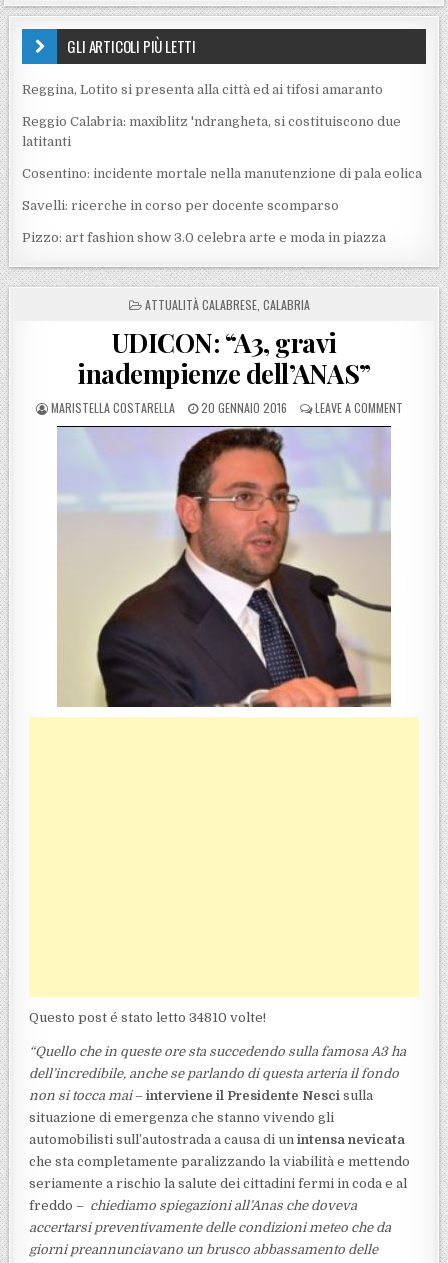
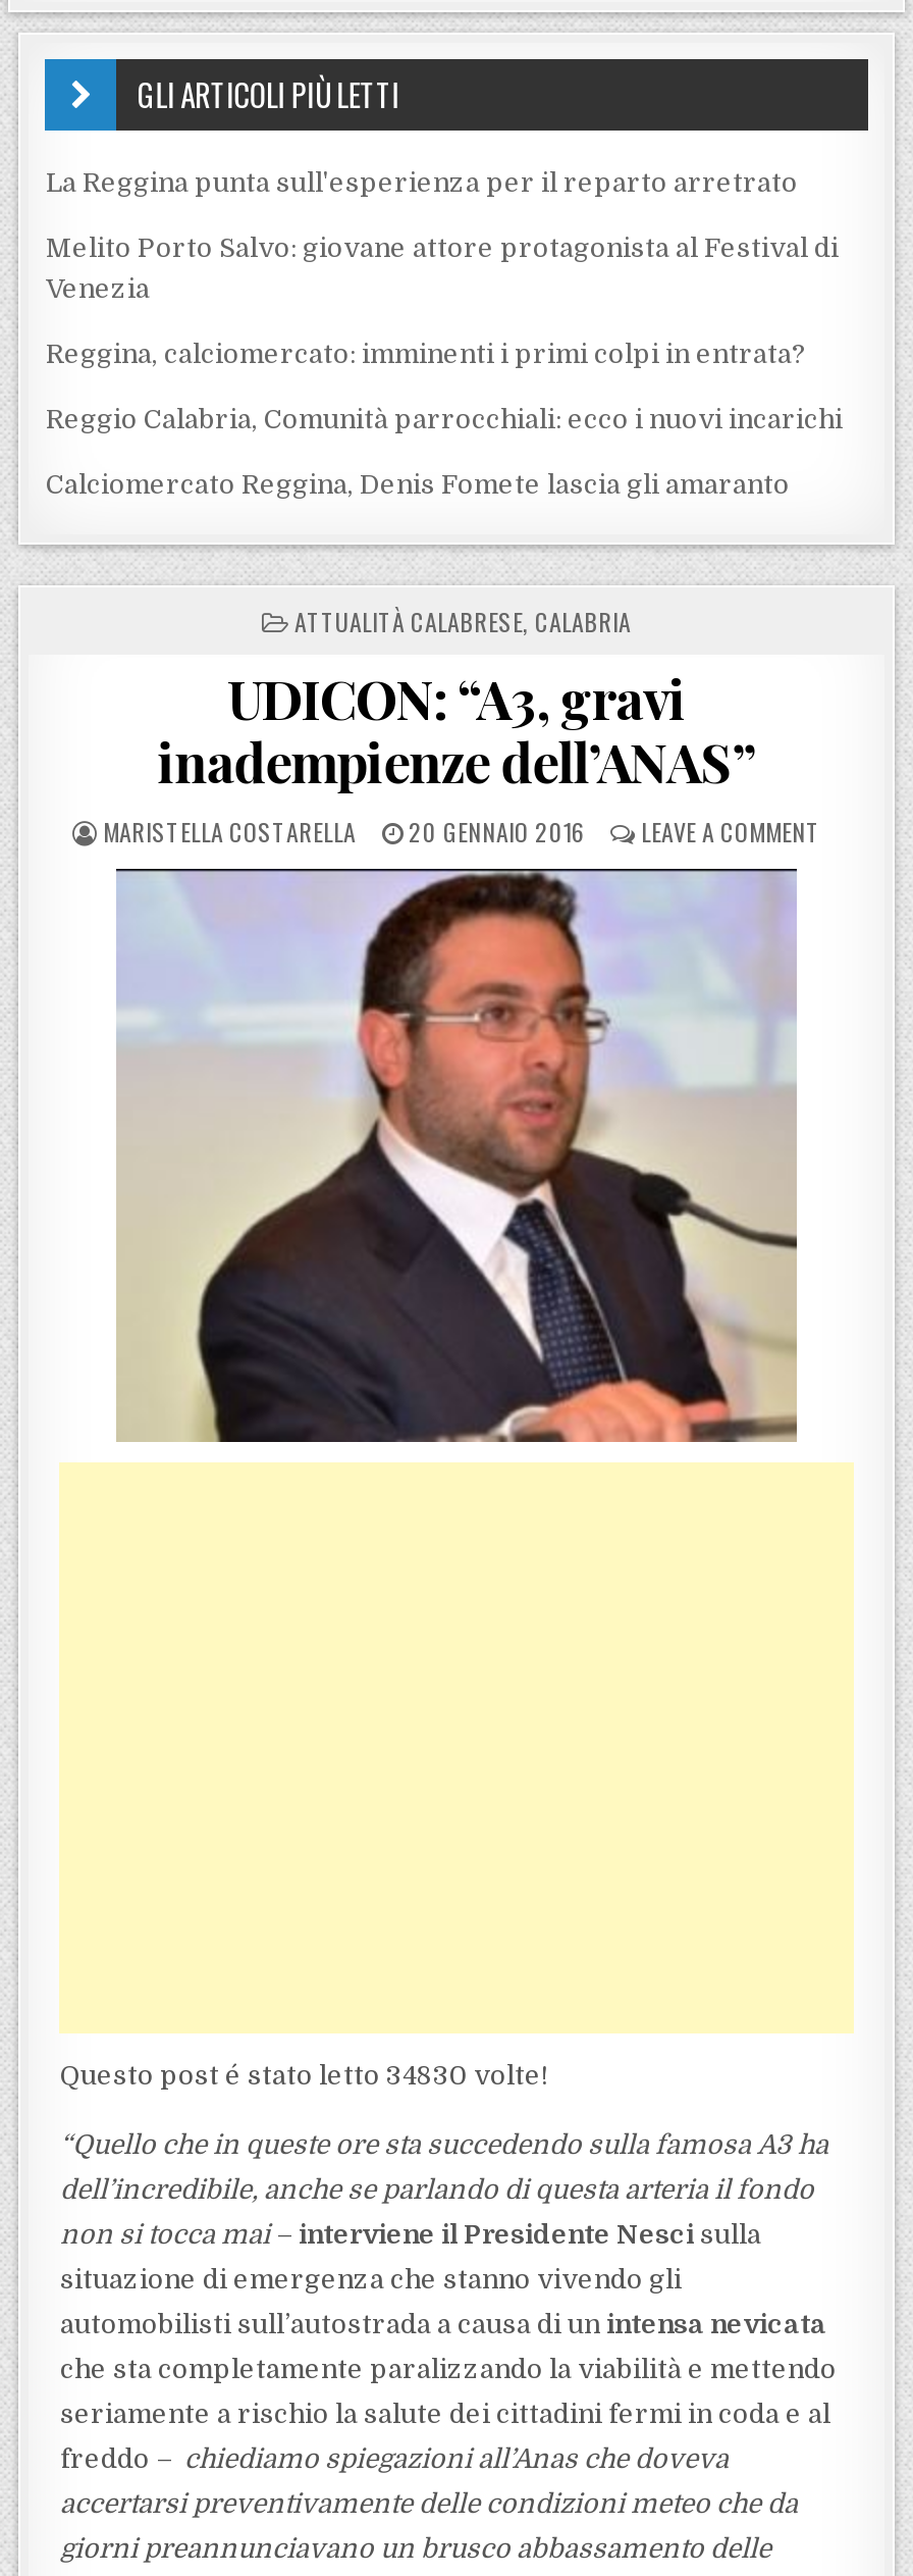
[22,82,383,97] Reggina, Lotito si presenta alla città ed ai tifosi amaranto -> [46,167,798,198] La Reggina punta sull'esperienza per il reparto arretrato
[22,114,401,149] Reggio Calabria: maxiblitz 'ndrangheta, si costituiscono due | latitanti -> [46,233,839,304] Melito Porto Salvo: giovane attore protagonista al Festival di | Venezia
[22,166,422,181] Cosentino: incidente mortale nella manutenzione di pala eolica -> [46,339,806,369] Reggina, calciomercato: imminenti i primi colpi in entrata?
[22,198,339,213] Savelli: ricerche in corso per docente scomparso -> [46,404,843,435] Reggio Calabria, Comunità parrocchiali: ecco i nuovi incarichi
[22,230,386,245] Pizzo: art fashion show 3.0 celebra arte e moda in piazza -> [46,469,790,500] Calciomercato Reggina, Denis Fomete lascia gli amaranto
[29,1010,266,1025] Questo post é stato letto 34810 volte! -> [60,2060,547,2091] Questo post é stato letto 34830 volte!

